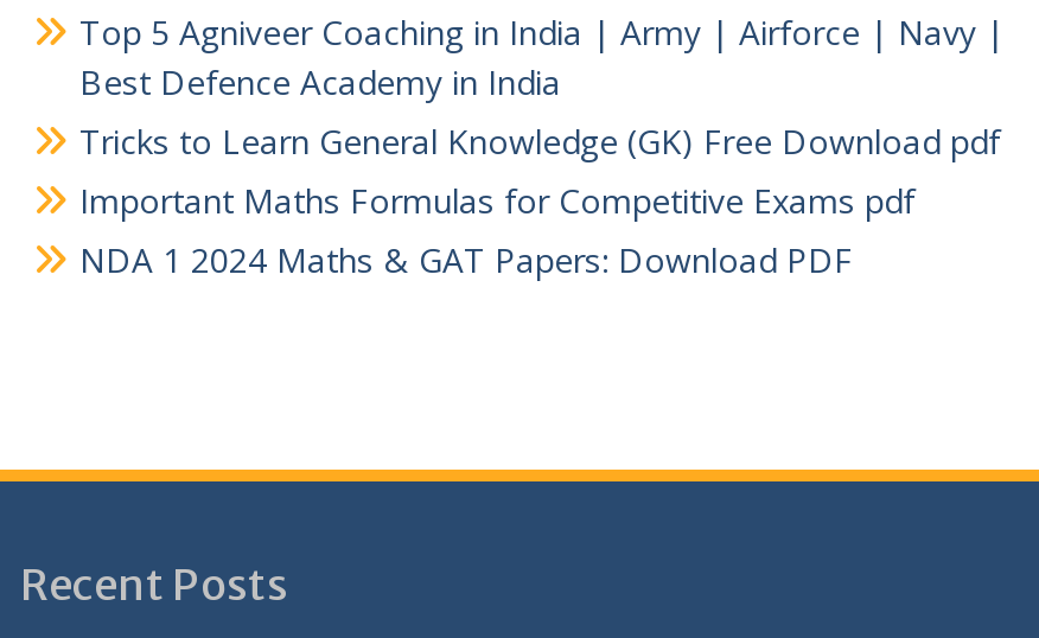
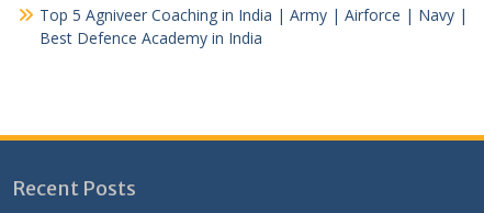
[79,119,1000,283] Tricks to Learn General Knowledge (GK) Free Download pdf | Important Maths Formulas for Competitive Exams pdf | NDA 1 2024 Maths & GAT Papers: Download PDF -> none

